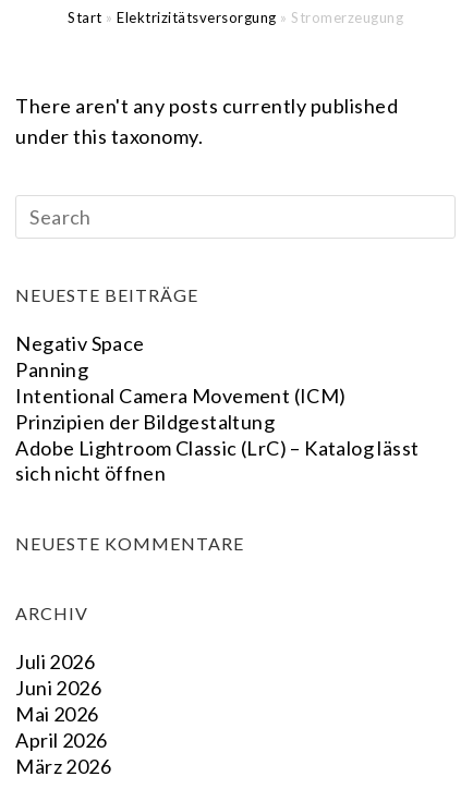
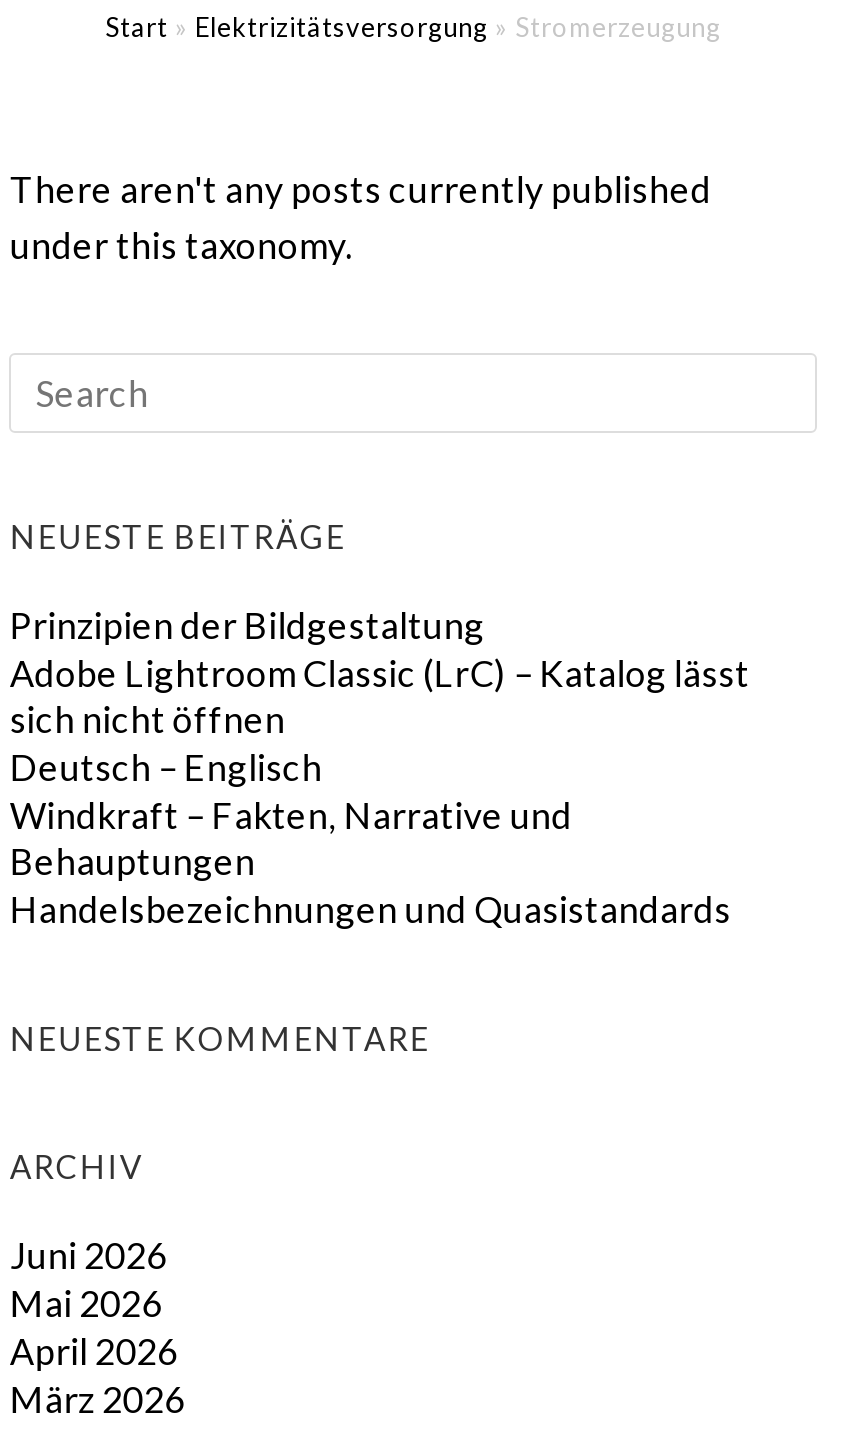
[16,331,346,408] Negativ Space | Panning | Intentional Camera Movement (ICM) -> none
moved [16,410,419,485] -> [10,603,750,741]: Prinzipien der Bildgestaltung | Adobe Lightroom Classic (LrC) – Katalog lässt | sich nicht öffnen
none -> [10,745,731,931] Deutsch – Englisch | Windkraft – Fakten, Narrative und | Behauptungen | Handelsbezeichnungen und Quasistandards
moved [16,533,245,623] -> [10,1019,430,1185]: NEUESTE KOMMENTARE | ARCHIV
[16,650,95,673] Juli 2026 -> none

